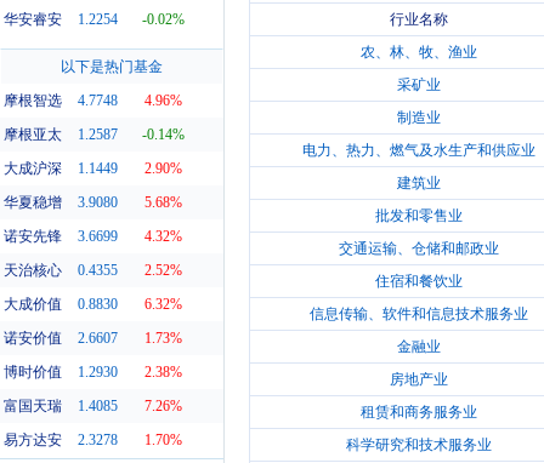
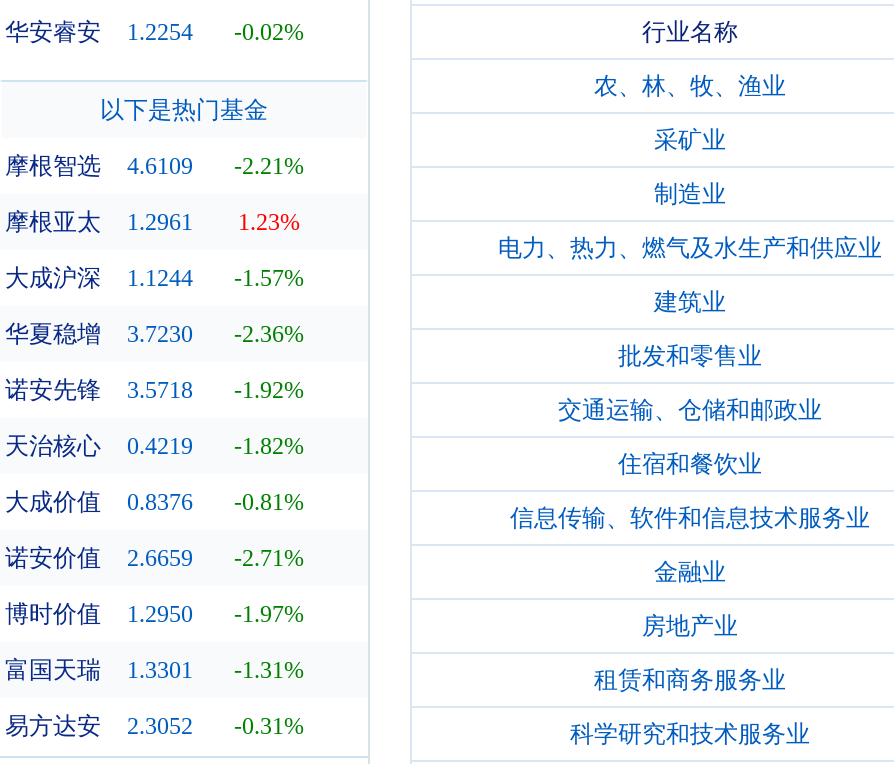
[77,92,117,109] 4.7748 -> [127,152,193,180] 4.6109
[144,92,182,109] 4.96% -> [234,152,304,180] -2.21%
[77,126,117,143] 1.2587 -> [127,208,193,236] 1.2961
[142,126,185,143] -0.14% -> [238,208,300,236] 1.23%
[77,160,117,177] 1.1449 -> [127,264,193,292] 1.1244
[144,160,182,177] 2.90% -> [234,264,304,292] -1.57%
[77,194,117,211] 3.9080 -> [127,320,193,348] 3.7230
[144,194,182,211] 5.68% -> [234,320,304,348] -2.36%
[77,228,117,245] 3.6699 -> [127,376,193,404] 3.5718
[144,228,182,245] 4.32% -> [234,376,304,404] -1.92%
[77,262,117,279] 0.4355 -> [127,432,193,460] 0.4219
[144,262,182,279] 2.52% -> [234,432,304,460] -1.82%
[77,296,117,313] 0.8830 -> [127,488,193,516] 0.8376
[144,296,182,313] 6.32% -> [234,488,304,516] -0.81%
[77,330,117,347] 2.6607 -> [127,544,193,572] 2.6659
[144,330,182,347] 1.73% -> [234,544,304,572] -2.71%
[77,364,117,381] 1.2930 -> [127,600,193,628] 1.2950
[144,364,182,381] 2.38% -> [234,600,304,628] -1.97%
[77,398,117,415] 1.4085 -> [127,656,193,684] 1.3301
[144,398,182,415] 7.26% -> [234,656,304,684] -1.31%
[77,431,117,448] 2.3278 -> [127,712,193,740] 2.3052
[144,431,182,448] 1.70% -> [234,712,304,740] -0.31%

